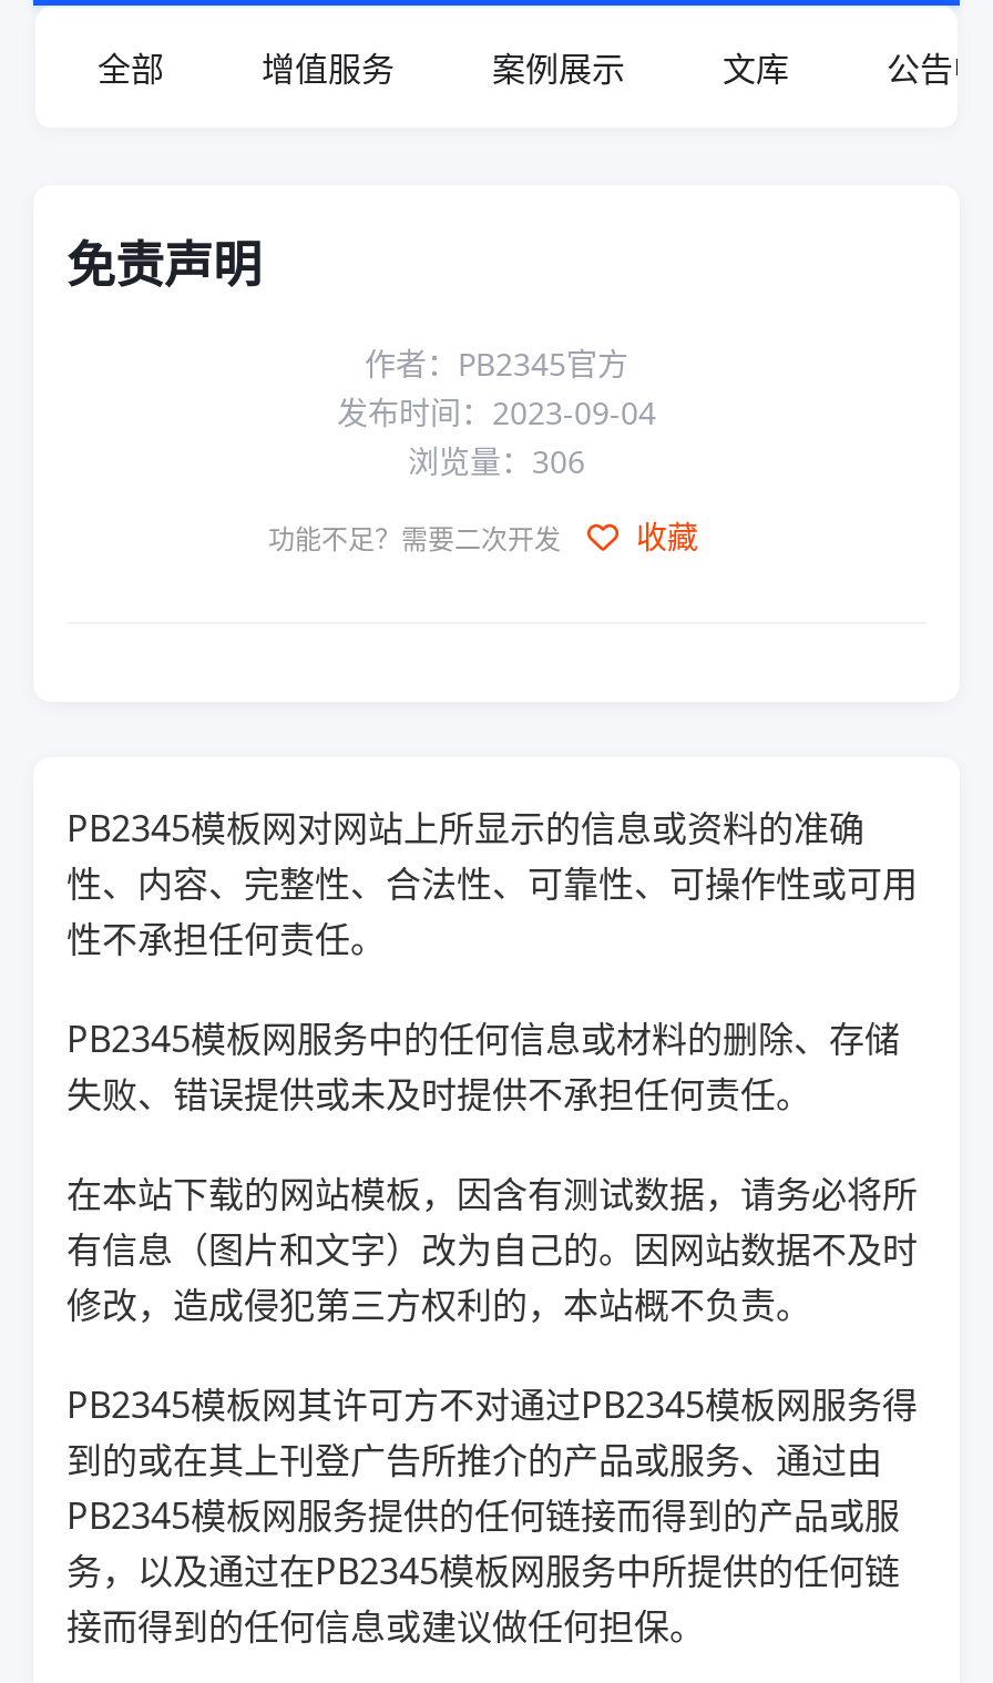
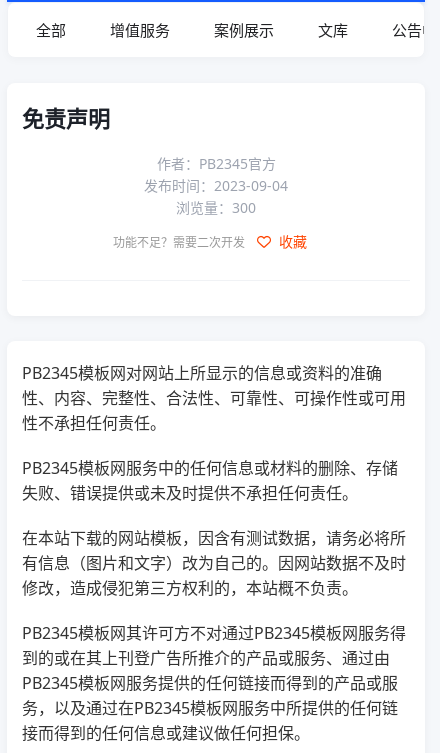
[408,440,585,482] 浏览量：306 -> [176,198,256,217] 浏览量：300

